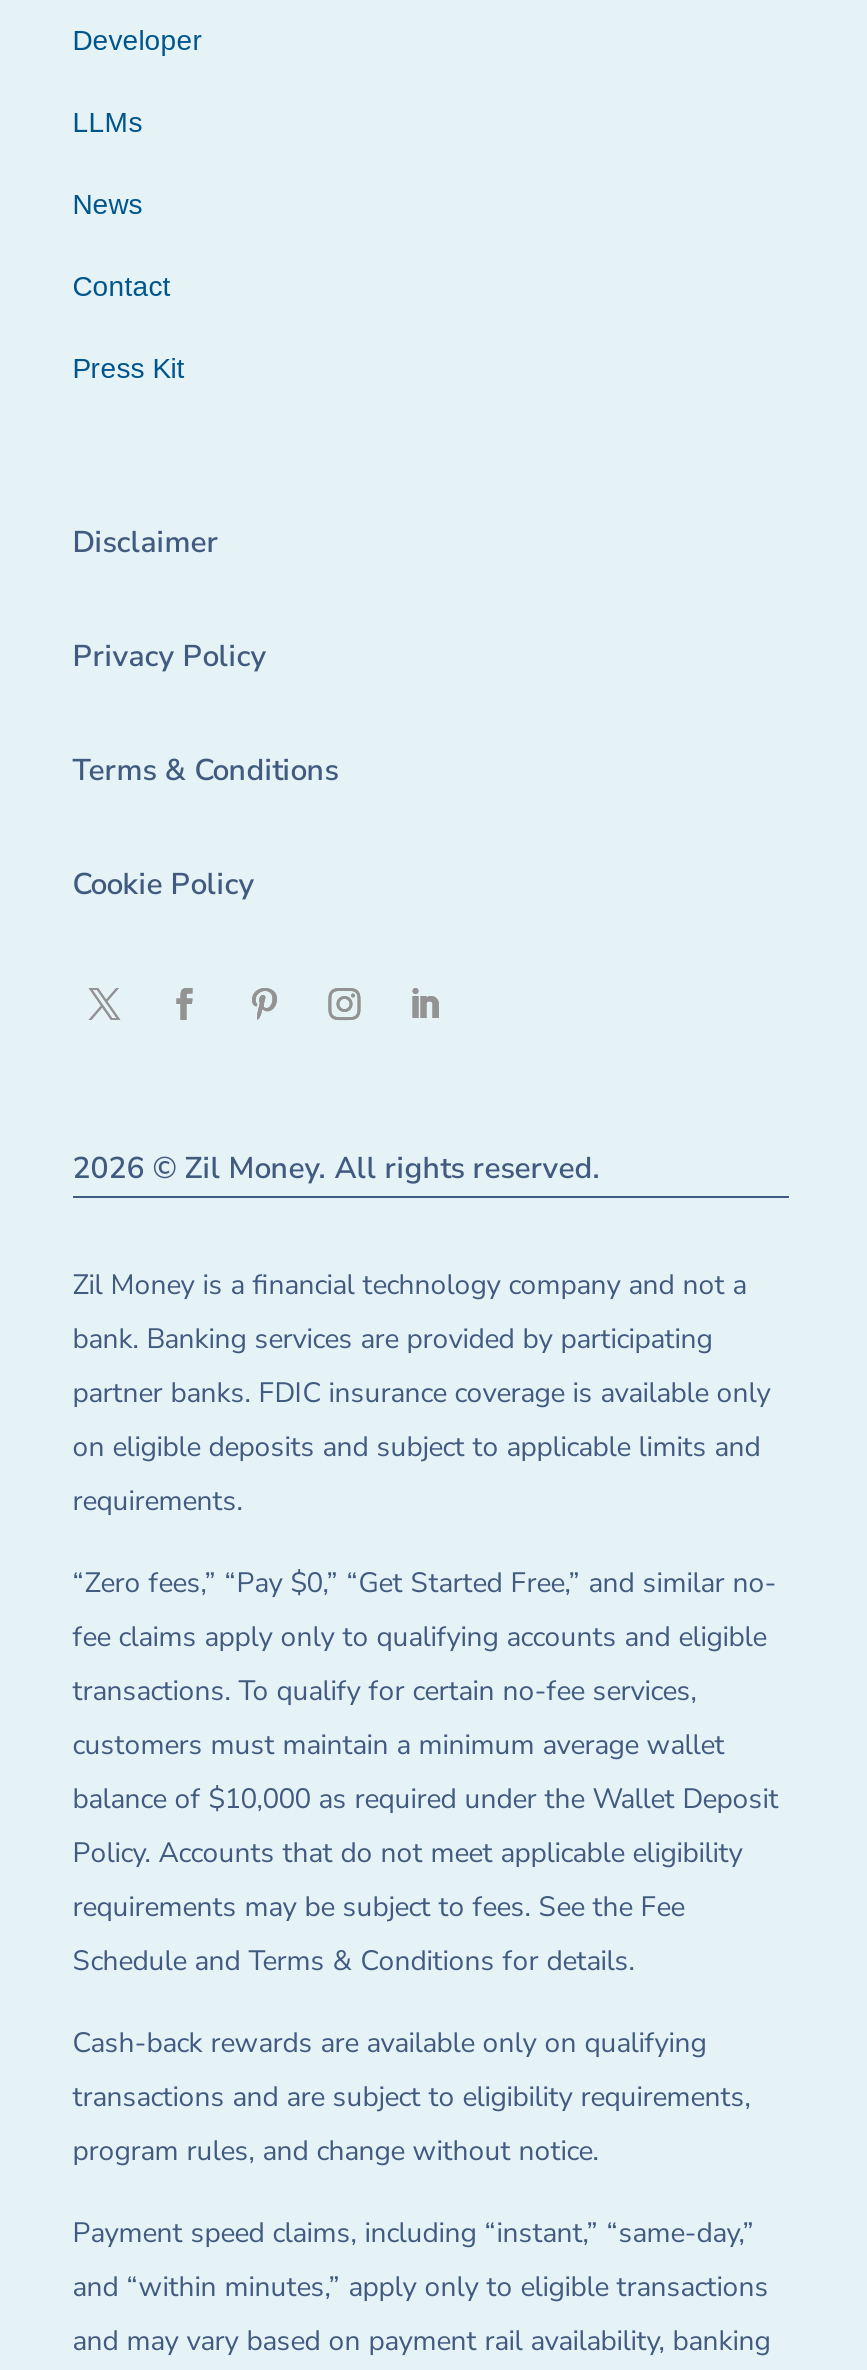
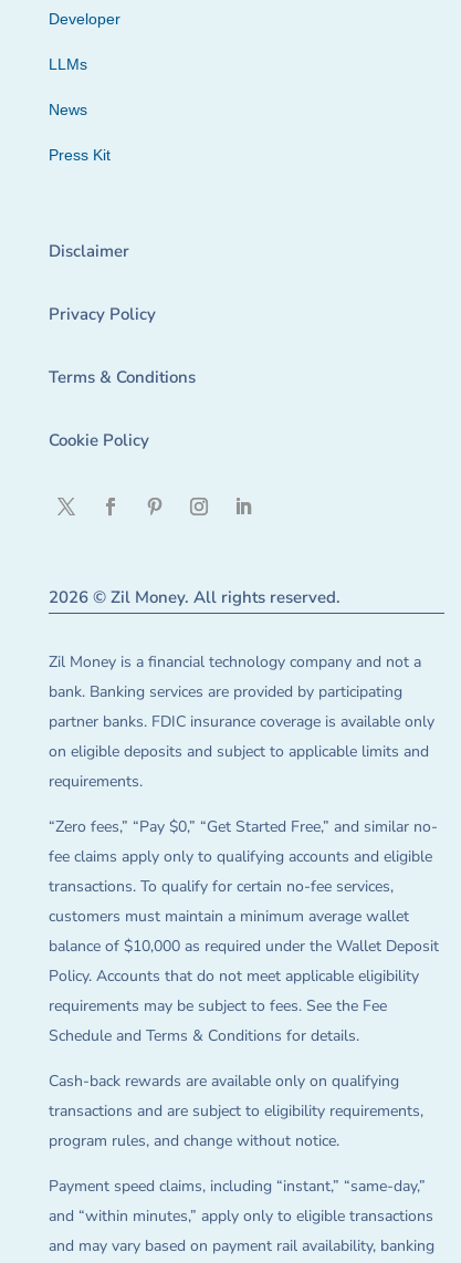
[73,271,171,303] Contact -> none

